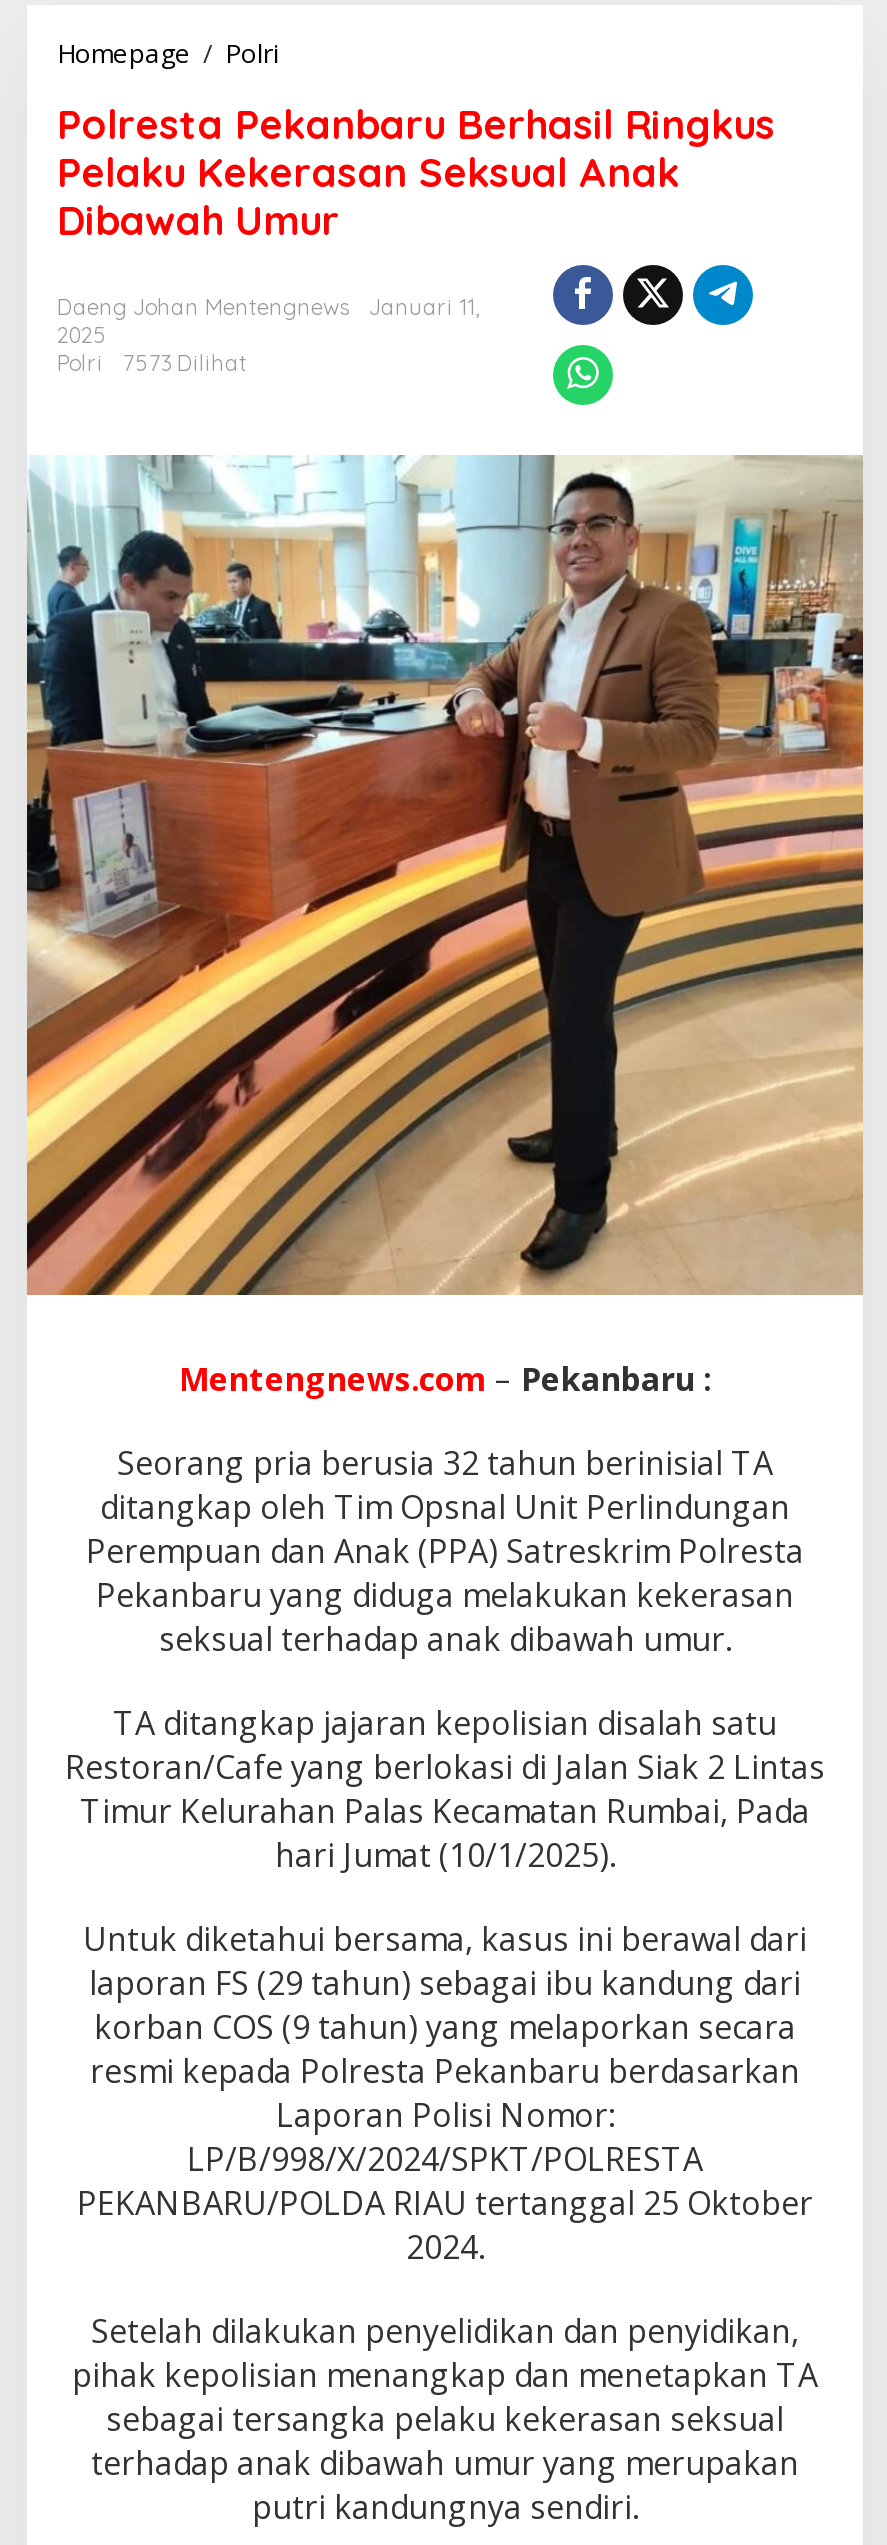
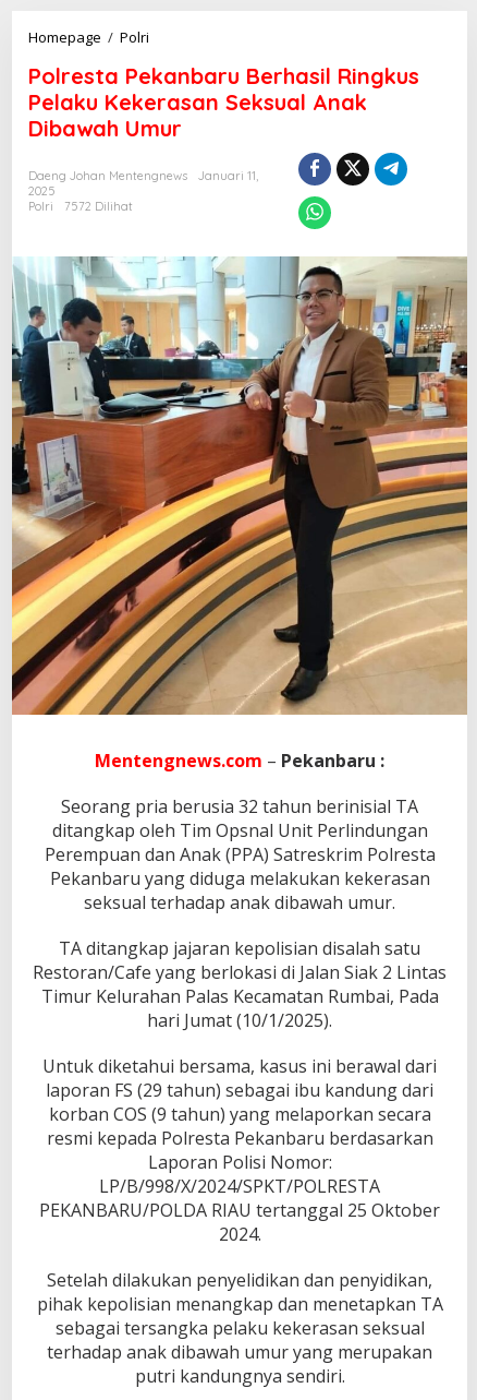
[123,349,247,377] 7573 Dilihat -> [64,199,133,214] 7572 Dilihat

